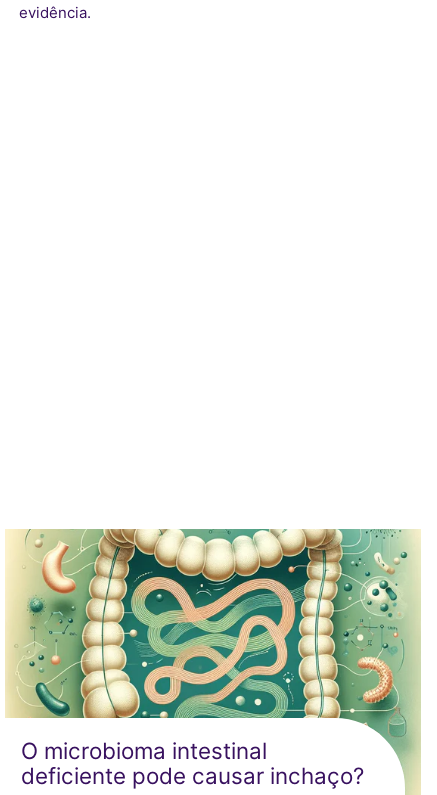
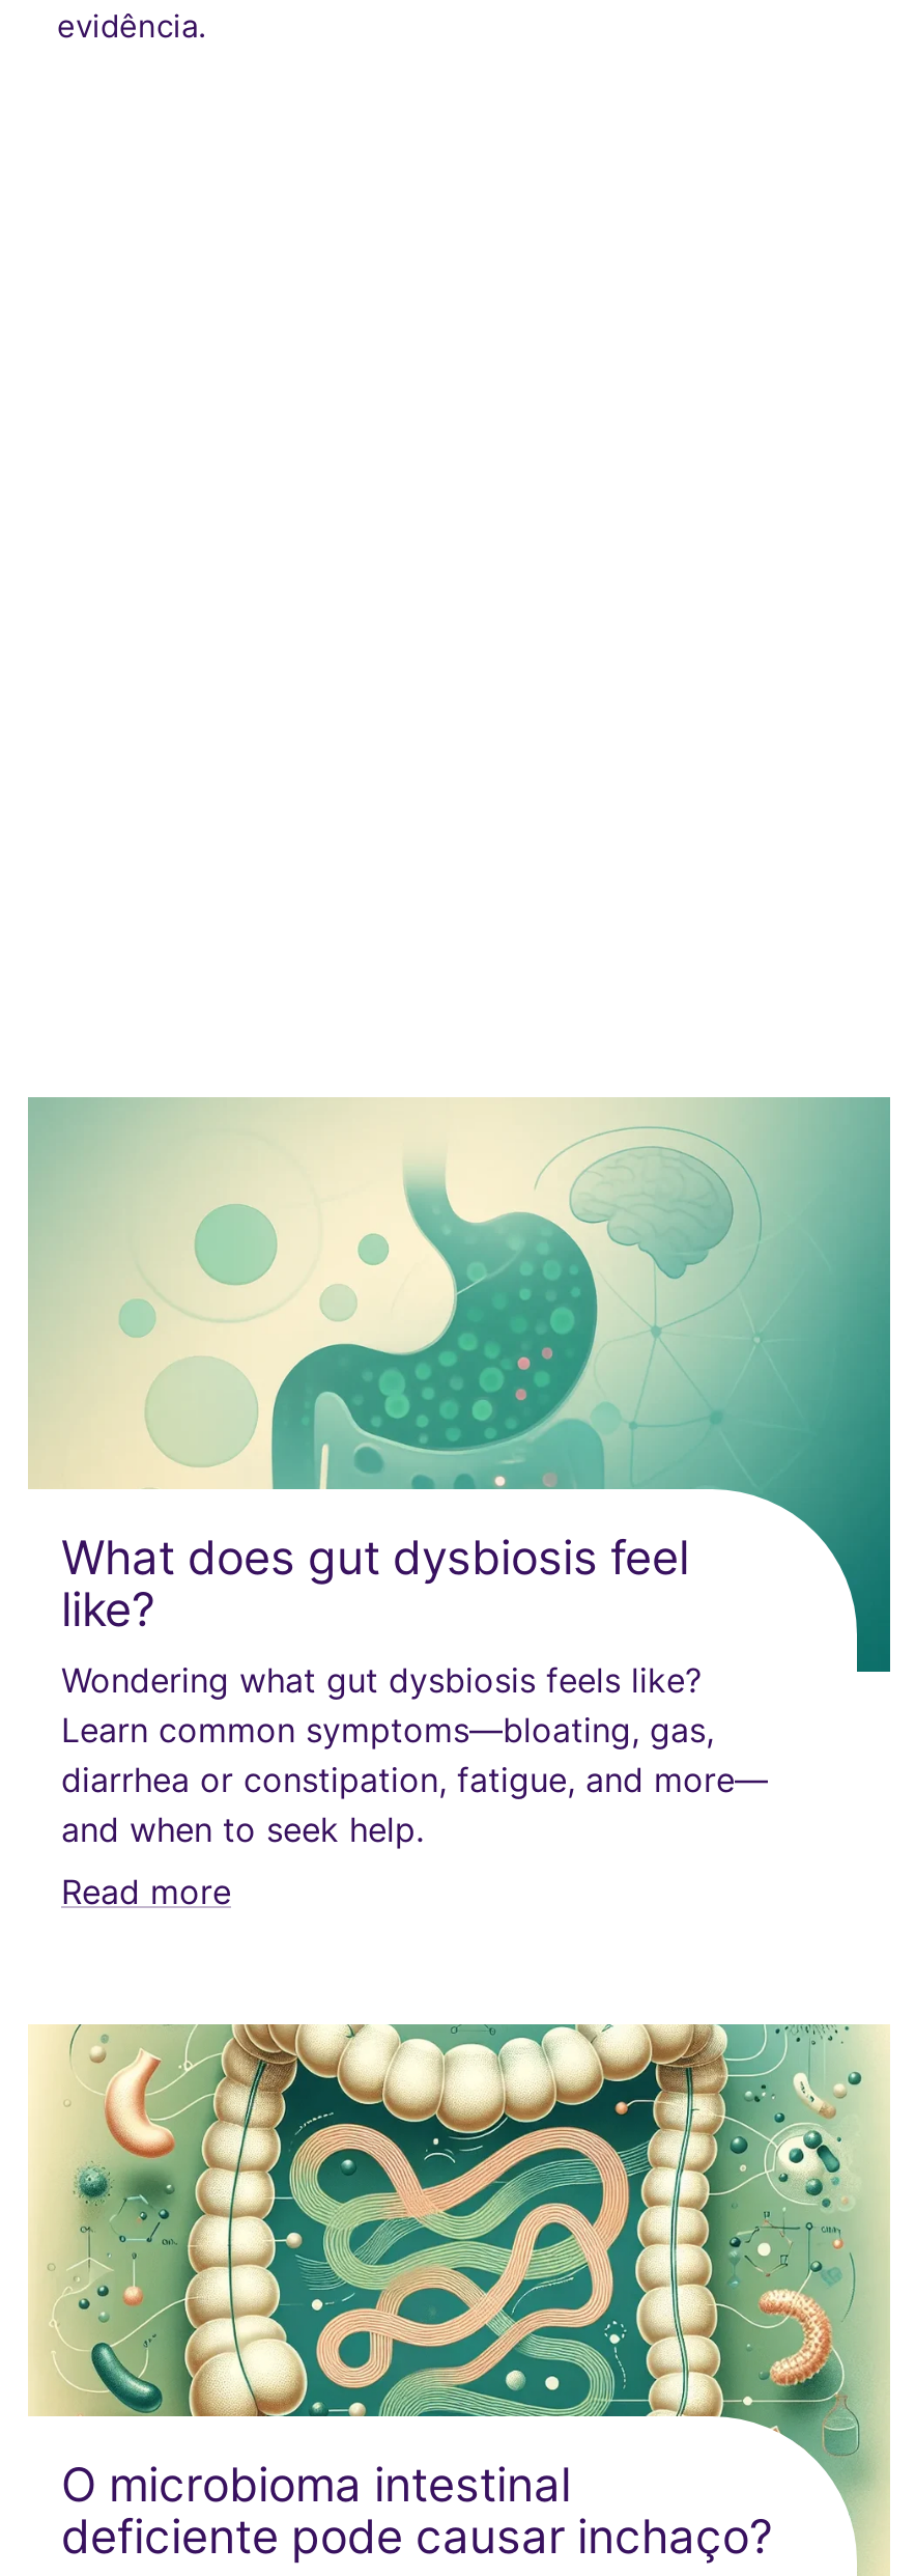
none -> [26,1095,892,1912] [image] | What does gut dysbiosis feel | like? | Wondering what gut dysbiosis feels like? | Learn common symptoms—bloating, gas, | diarrhea or constipation, fatigue, and more— | and when to seek help. | Read more

